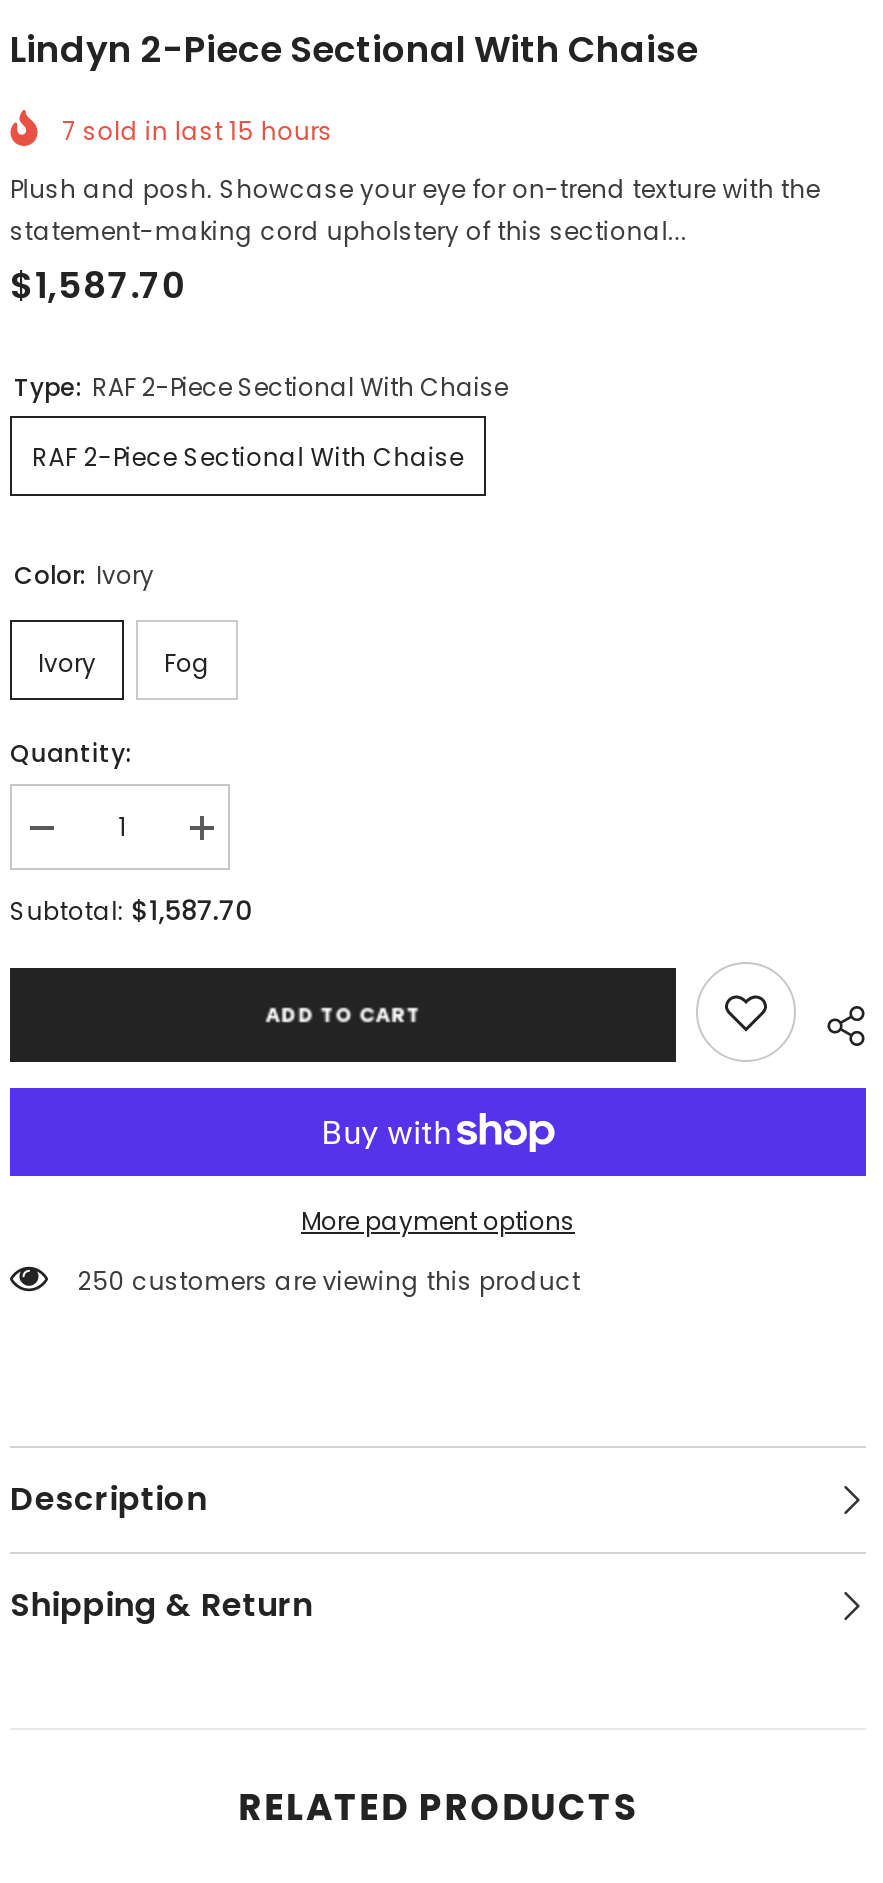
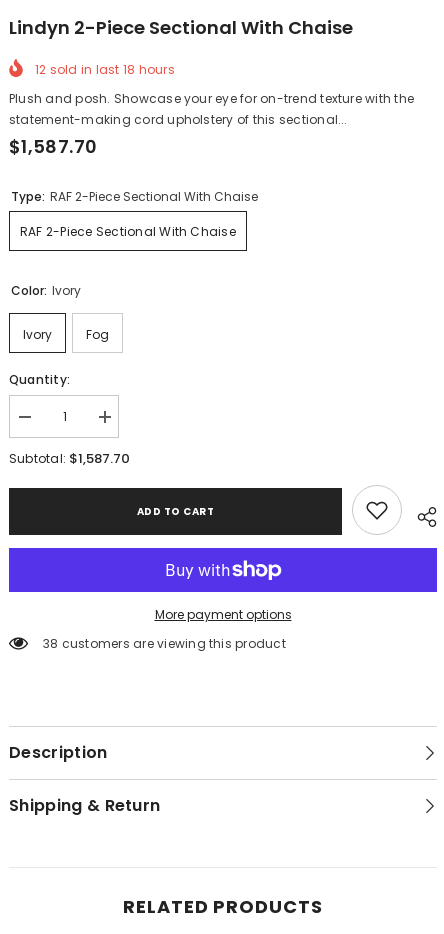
[62,114,333,148] 7 sold in last 15 hours -> [35,61,175,78] 12 sold in last 18 hours
[78,1263,580,1297] 250 customers are viewing this product -> [43,635,286,652] 38 customers are viewing this product

